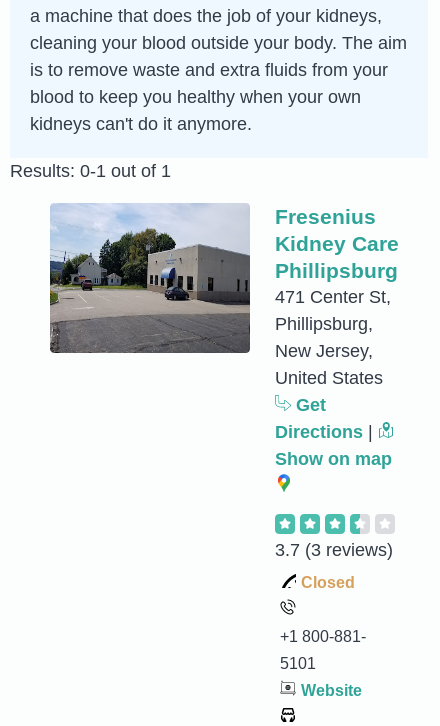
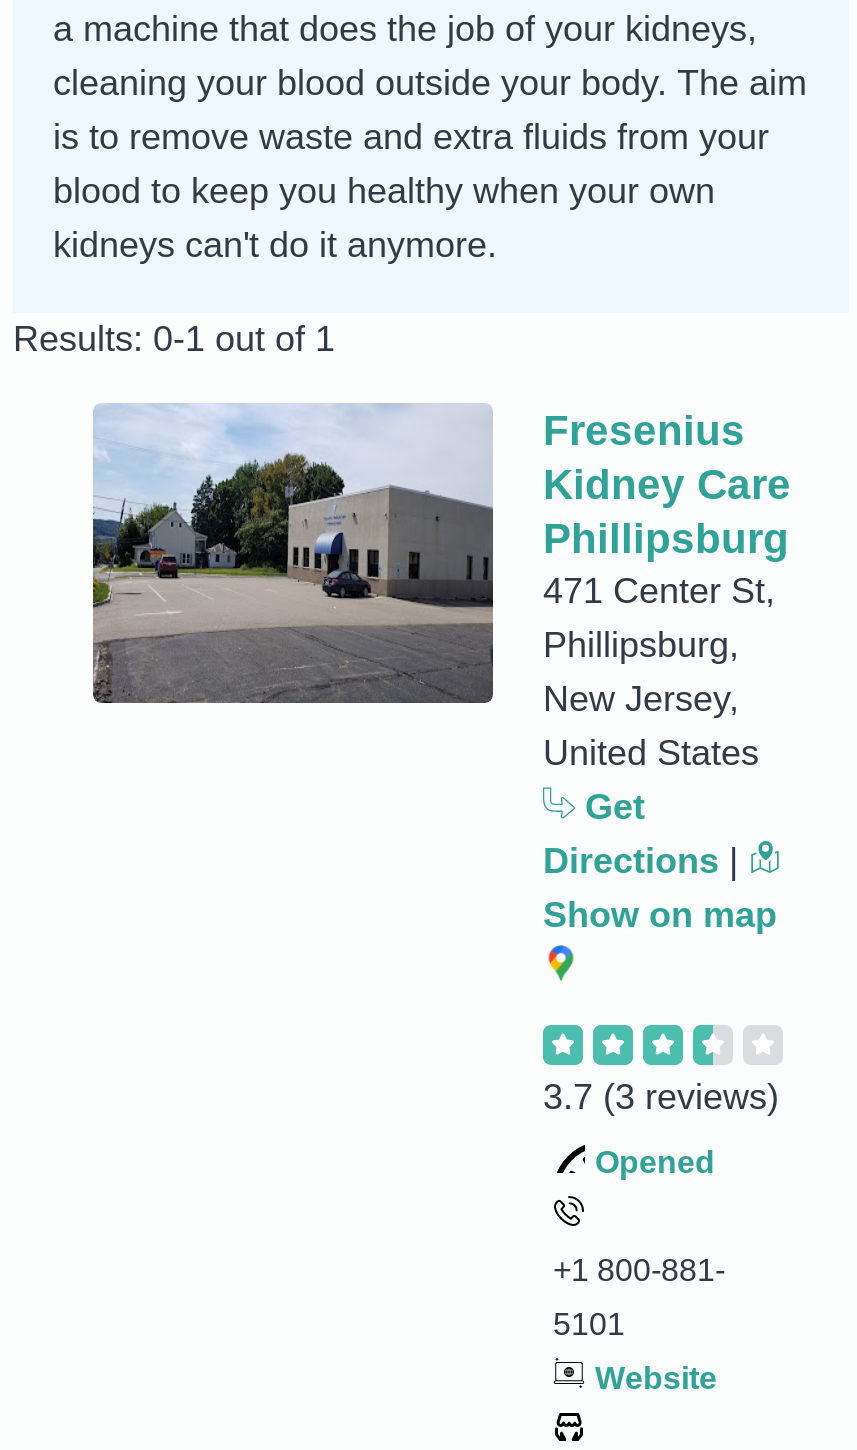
[301,574,355,591] Closed -> [595,1145,715,1179] Opened

